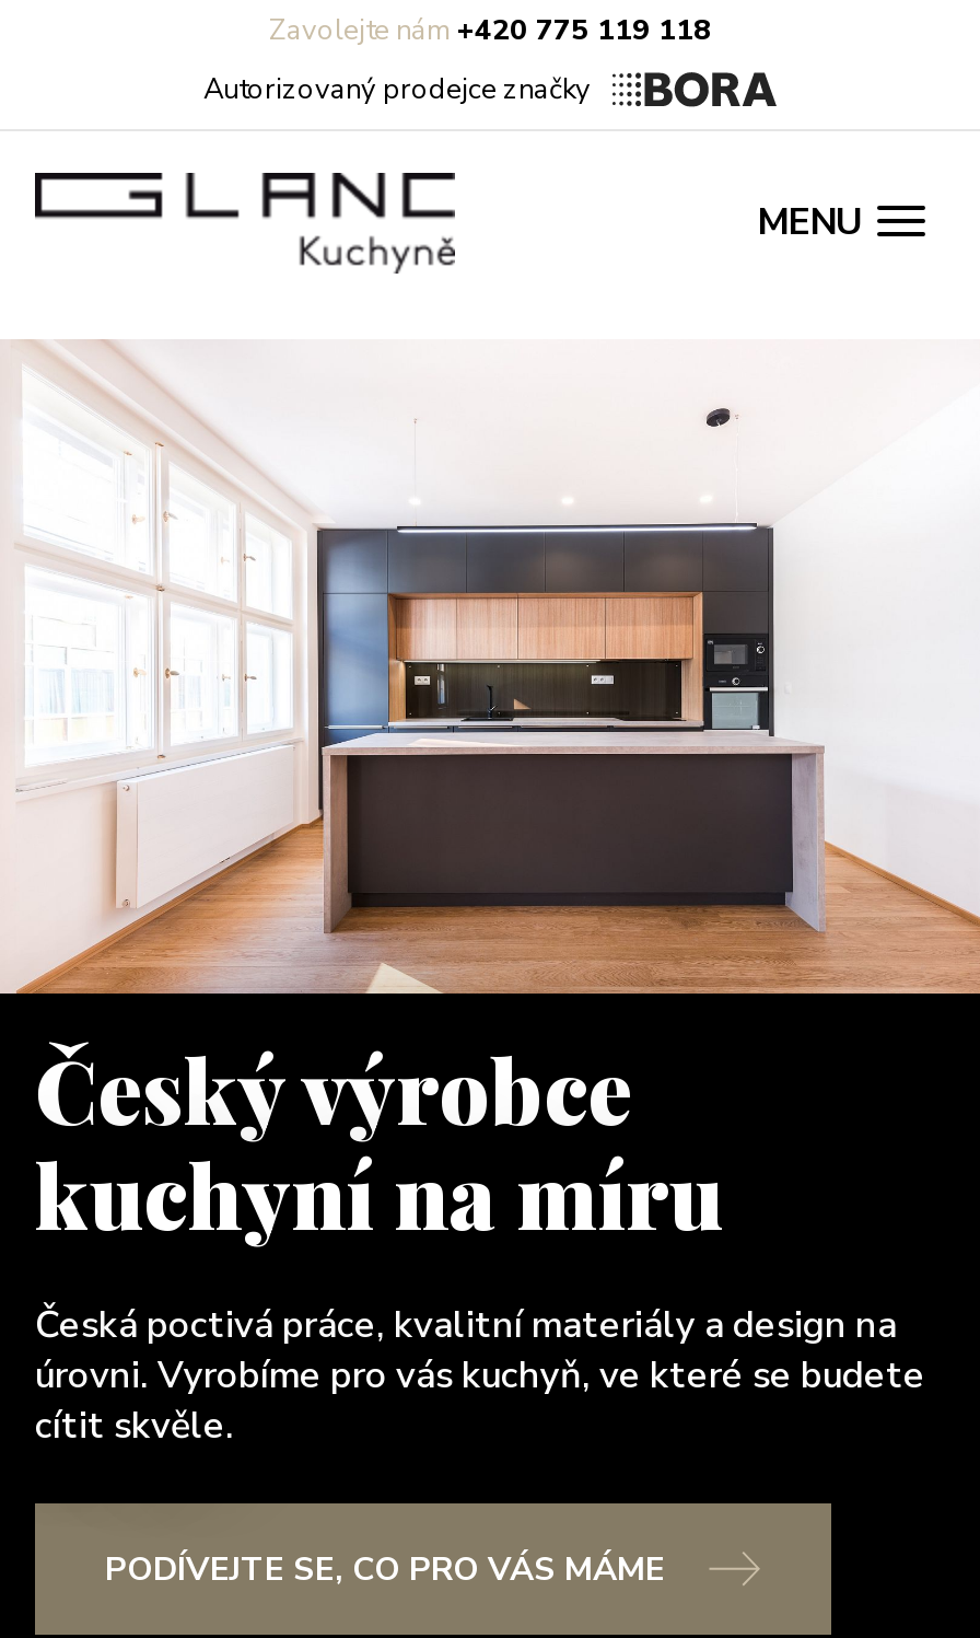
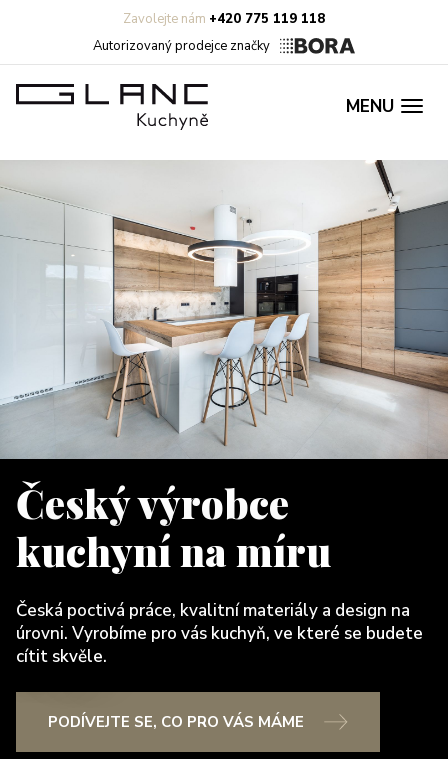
[7,339,973,996] [image] -> [3,159,445,460] [image]

